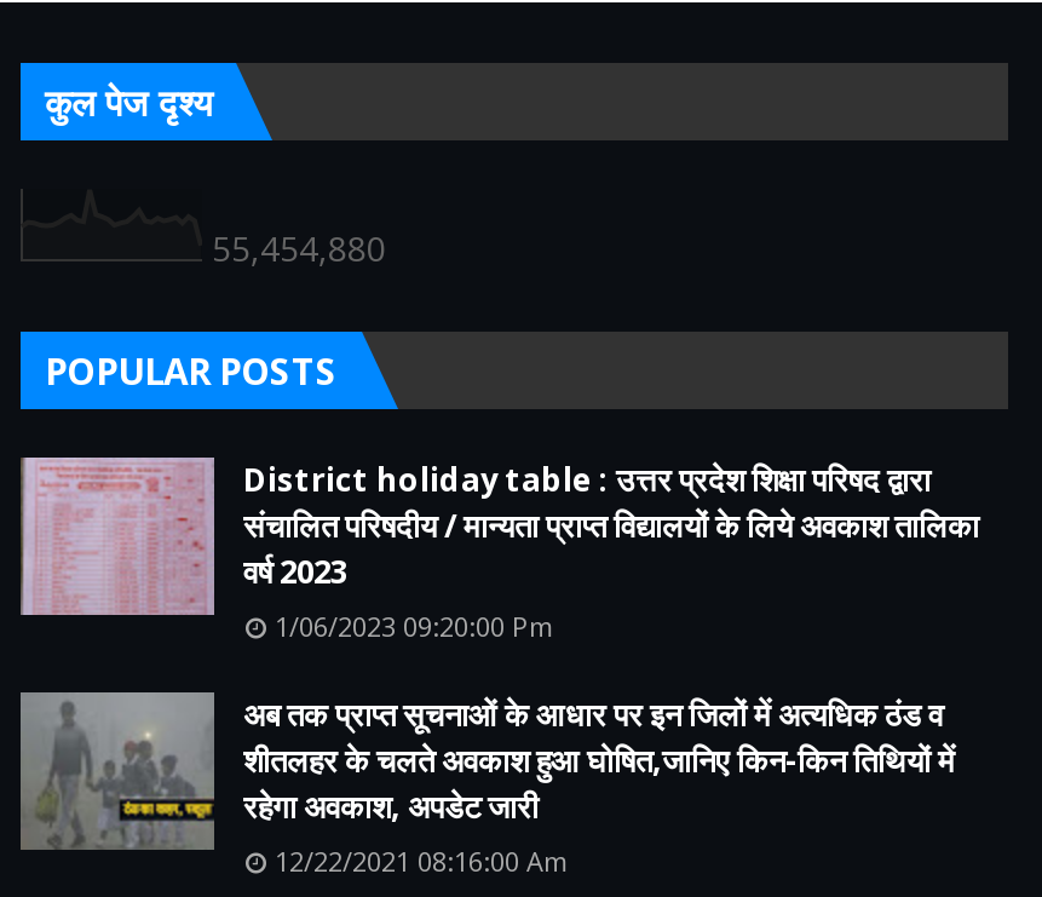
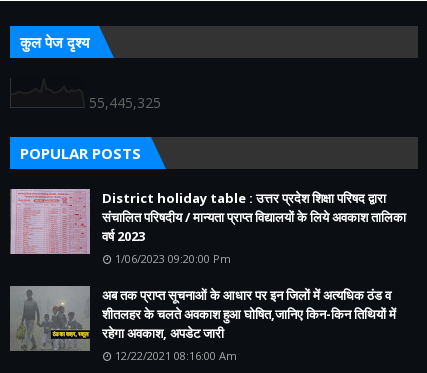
[212,225,386,271] 55,454,880 -> [89,93,161,112] 55,445,325

